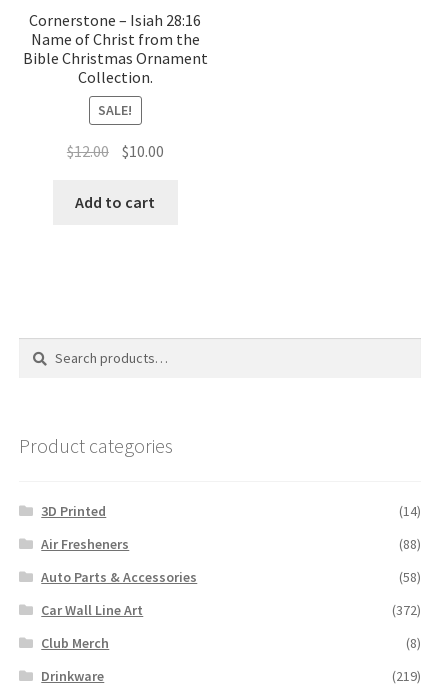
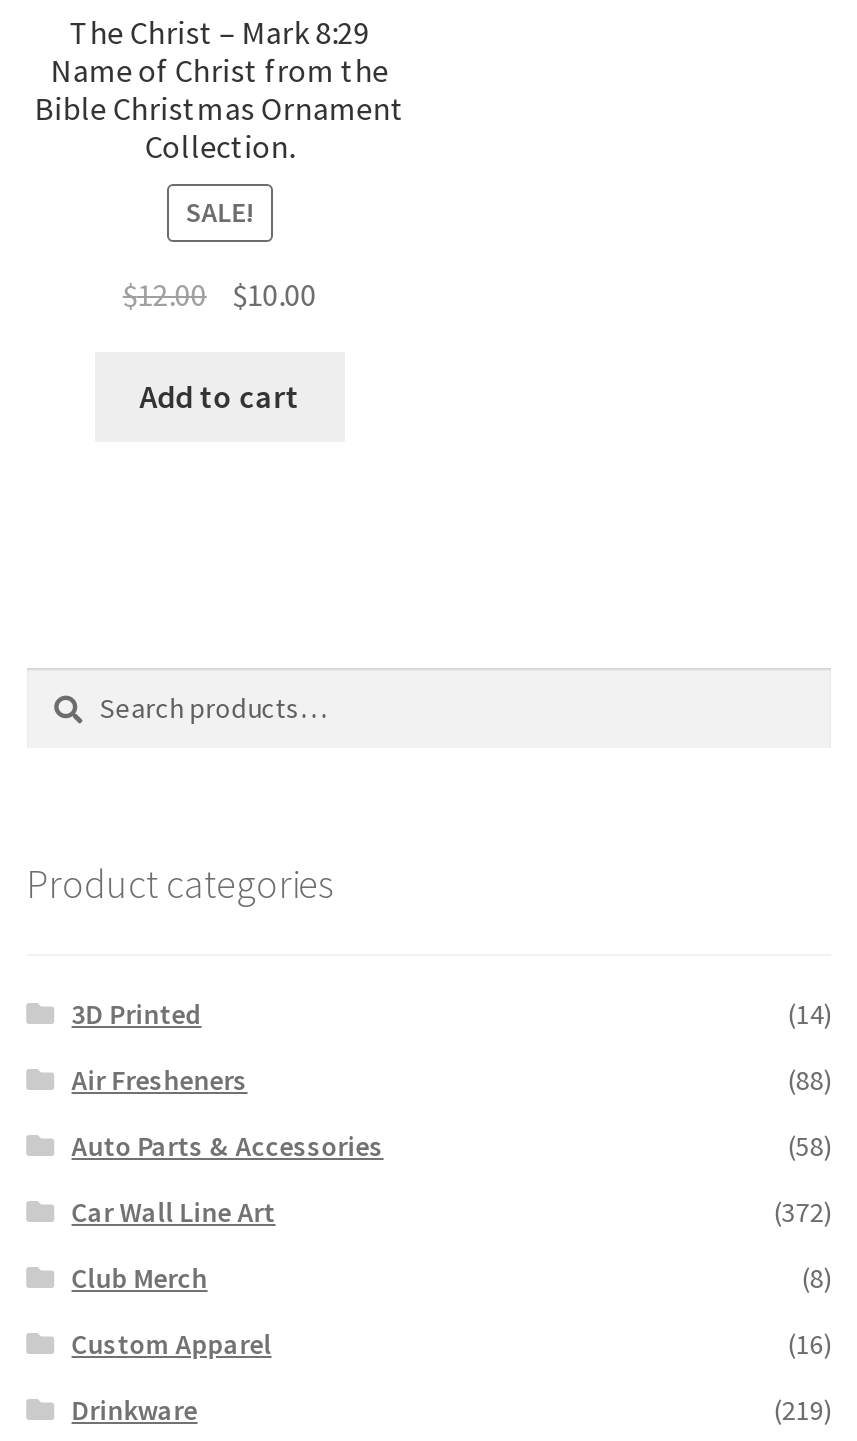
[29,10,201,30] Cornerstone – Isiah 28:16 -> [70,12,370,52] The Christ – Mark 8:29
none -> [72,1326,832,1362] Custom Apparel | (16)

